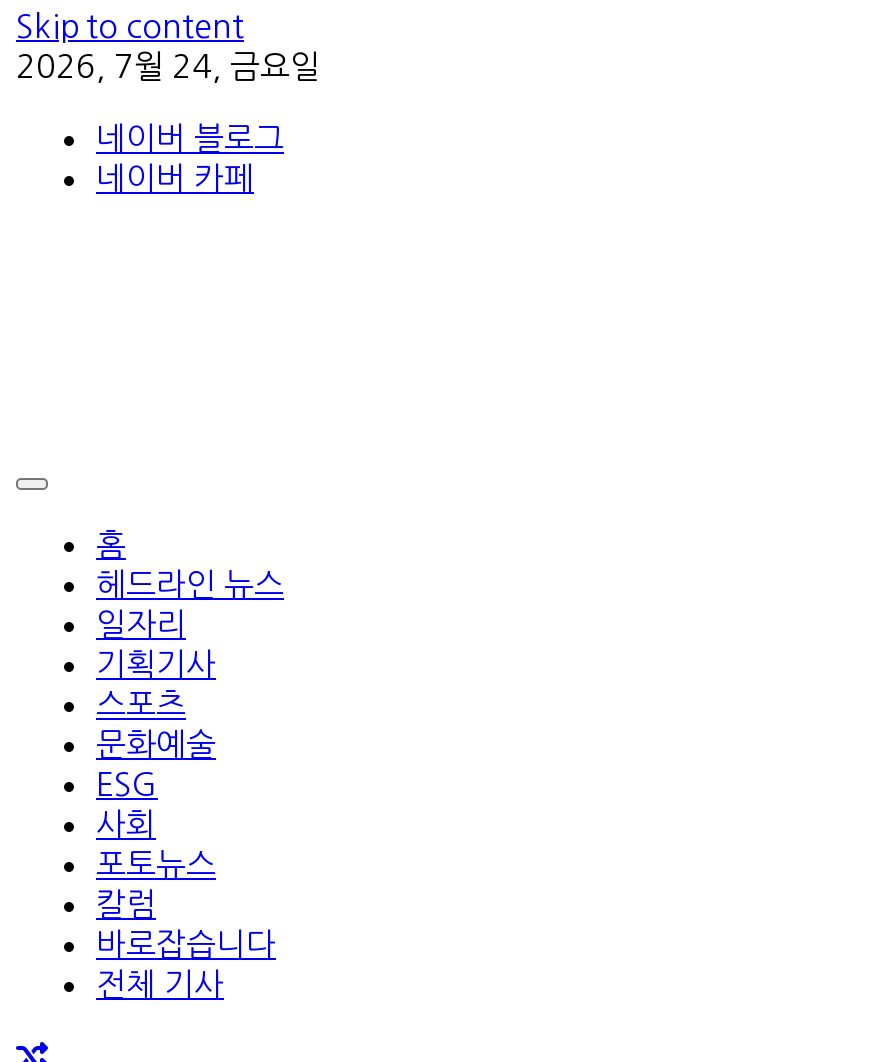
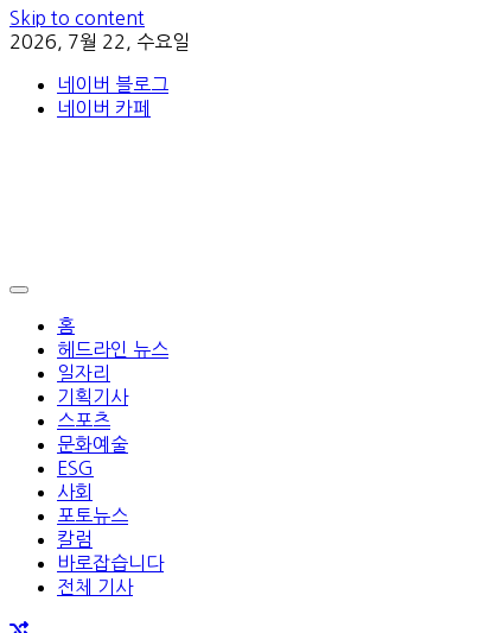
[16,50,320,82] 2026, 7월 24, 금요일 -> [9,32,190,51] 2026, 7월 22, 수요일

